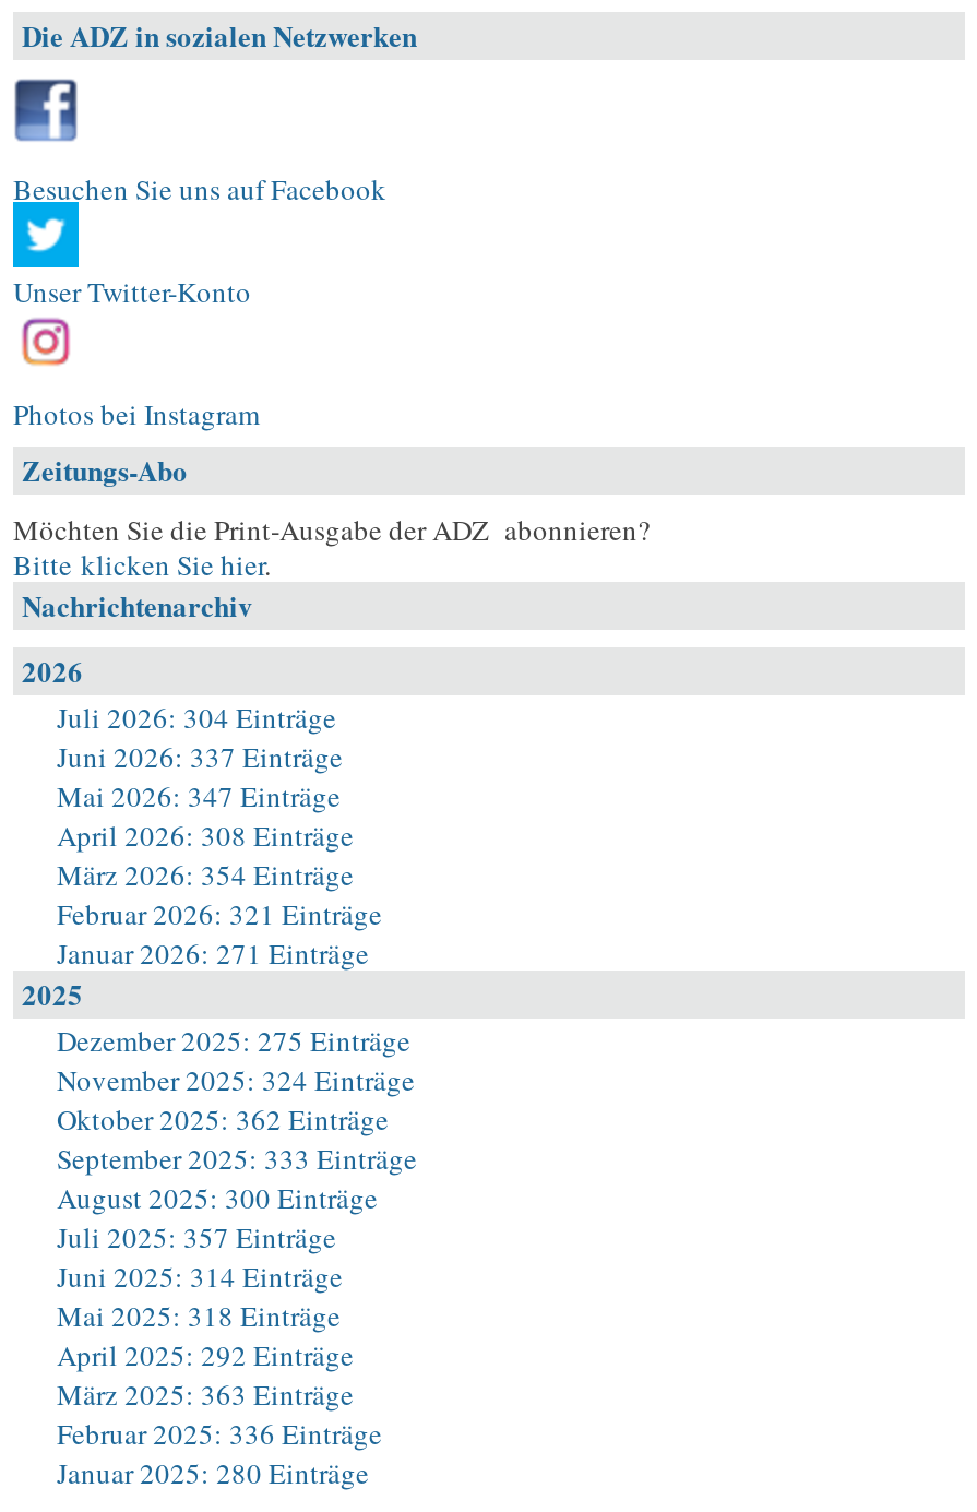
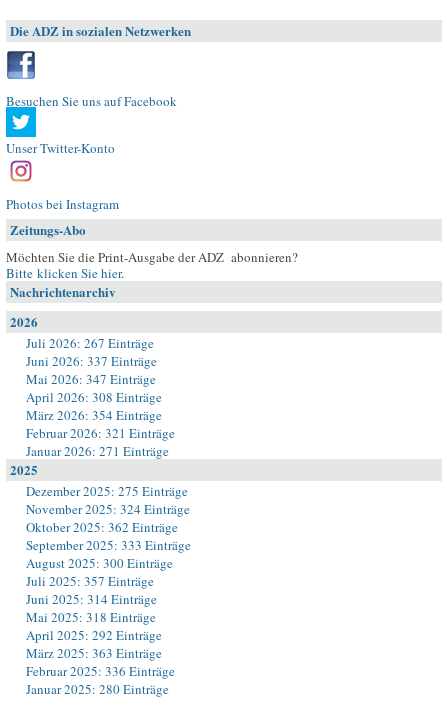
[57,698,336,737] Juli 2026: 304 Einträge -> [26,334,154,352] Juli 2026: 267 Einträge

